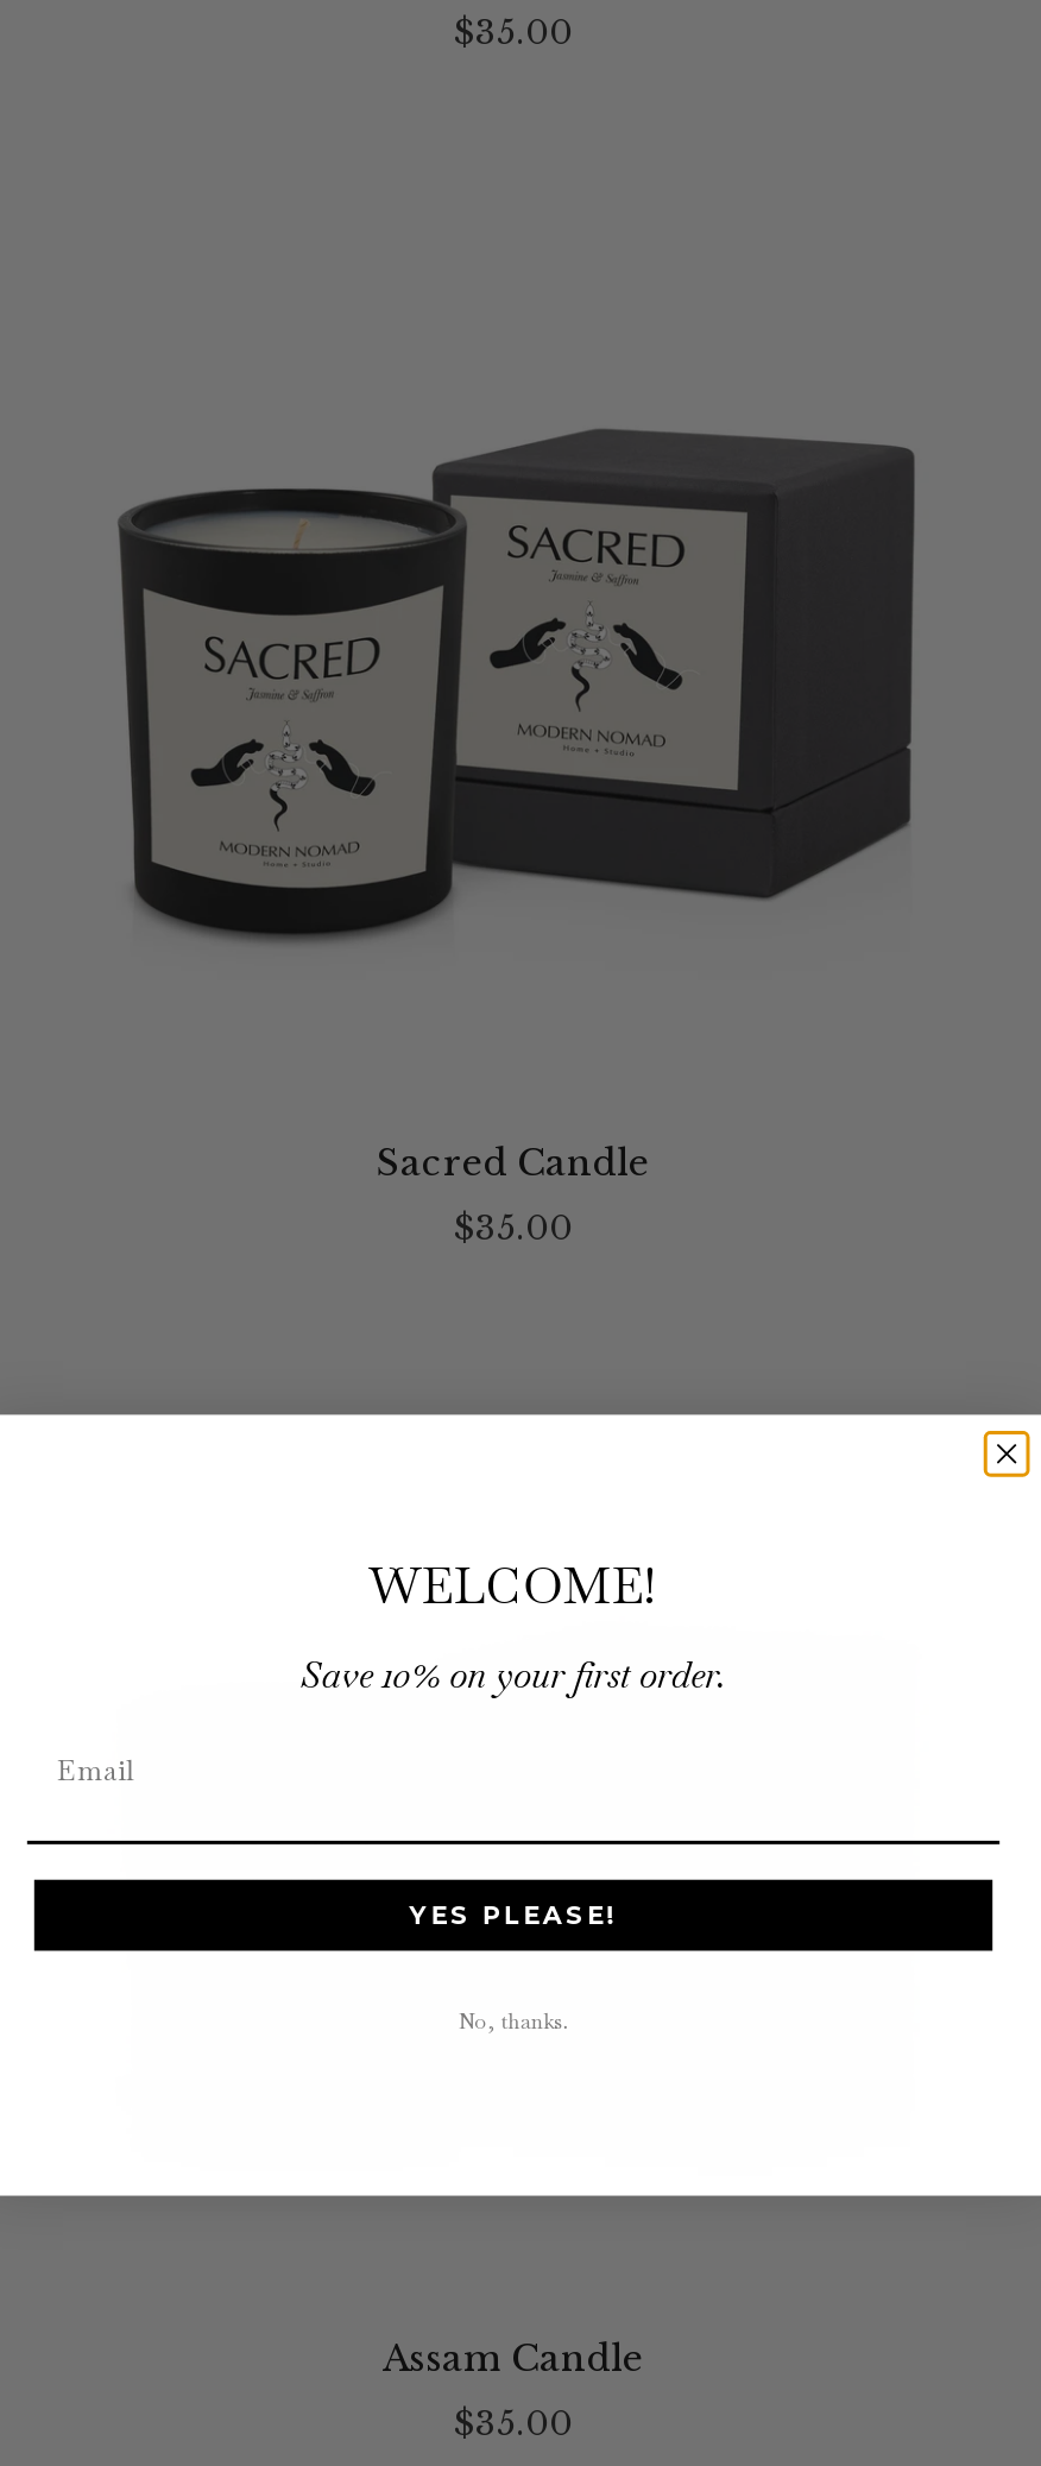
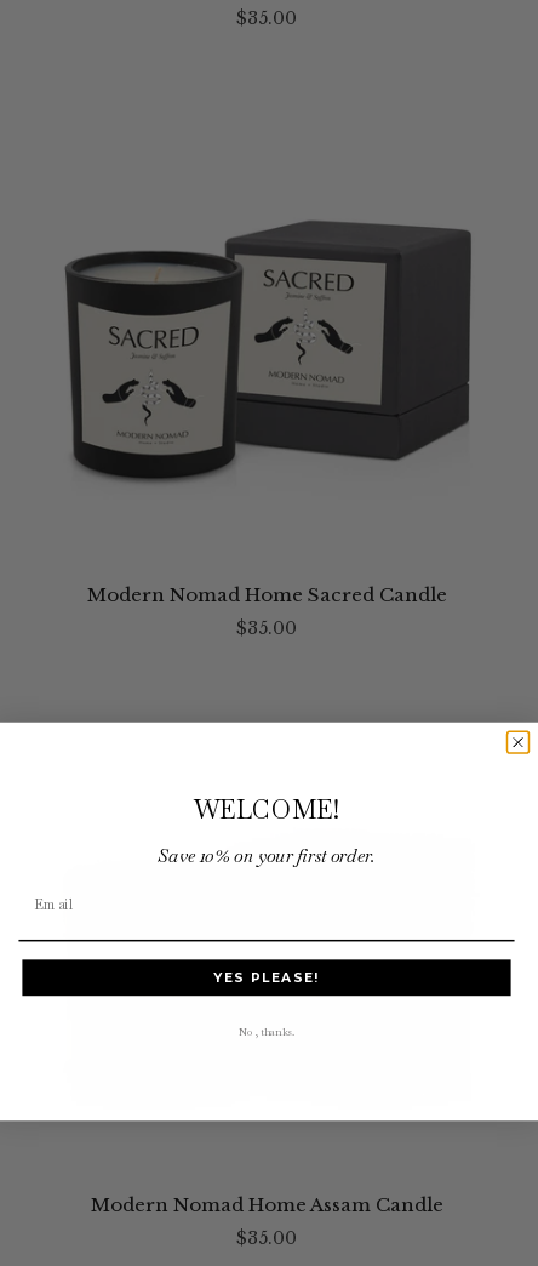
[377,1140,650,1185] Sacred Candle -> [87,583,447,606] Modern Nomad Home Sacred Candle
[383,2335,644,2380] Assam Candle -> [90,1193,443,1216] Modern Nomad Home Assam Candle

